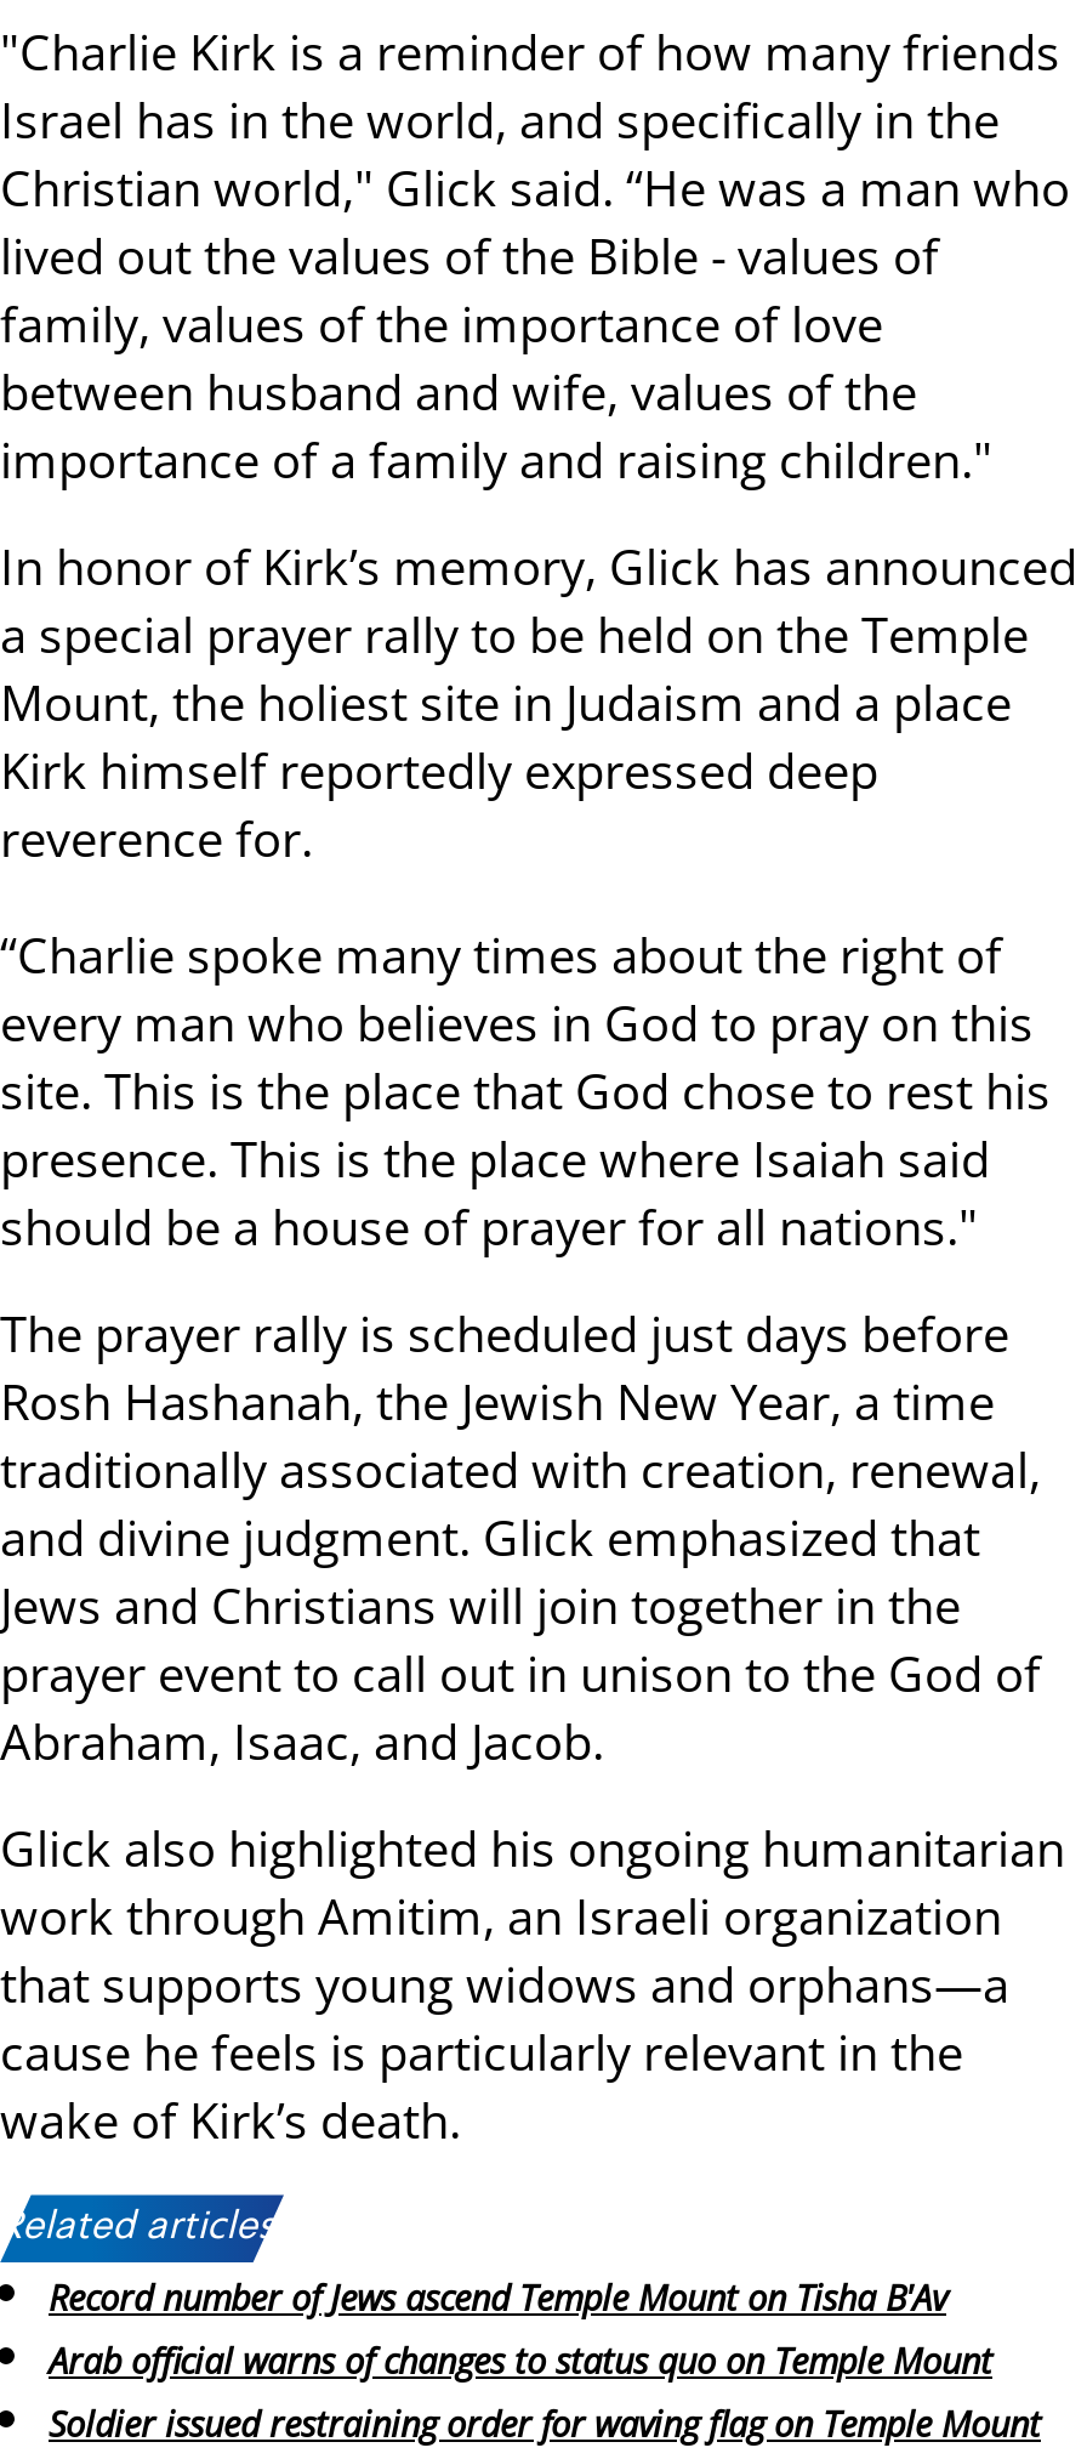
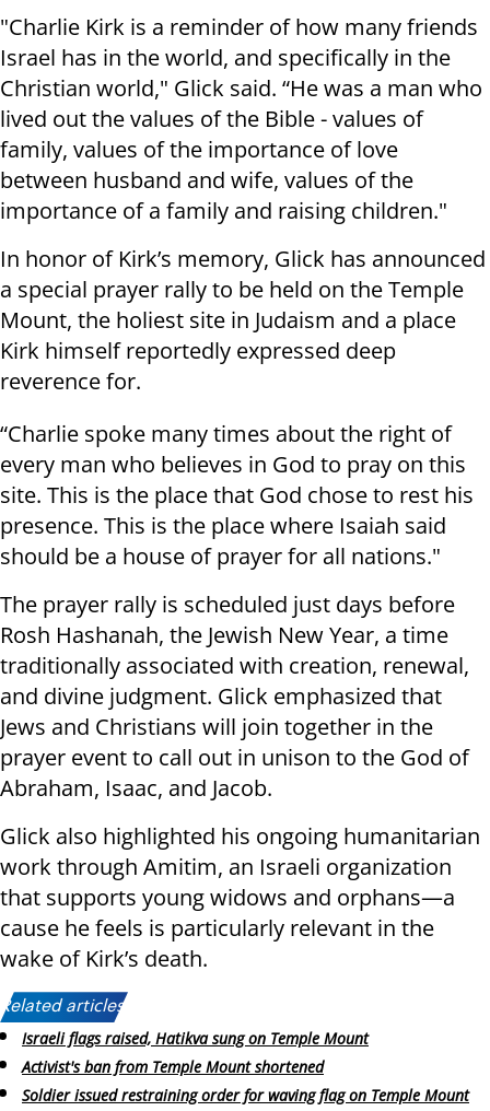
[49,2276,992,2384] Record number of Jews ascend Temple Mount on Tisha B'Av | Arab official warns of changes to status quo on Temple Mount -> [22,1028,369,1077] Israeli flags raised, Hatikva sung on Temple Mount | Activist's ban from Temple Mount shortened

